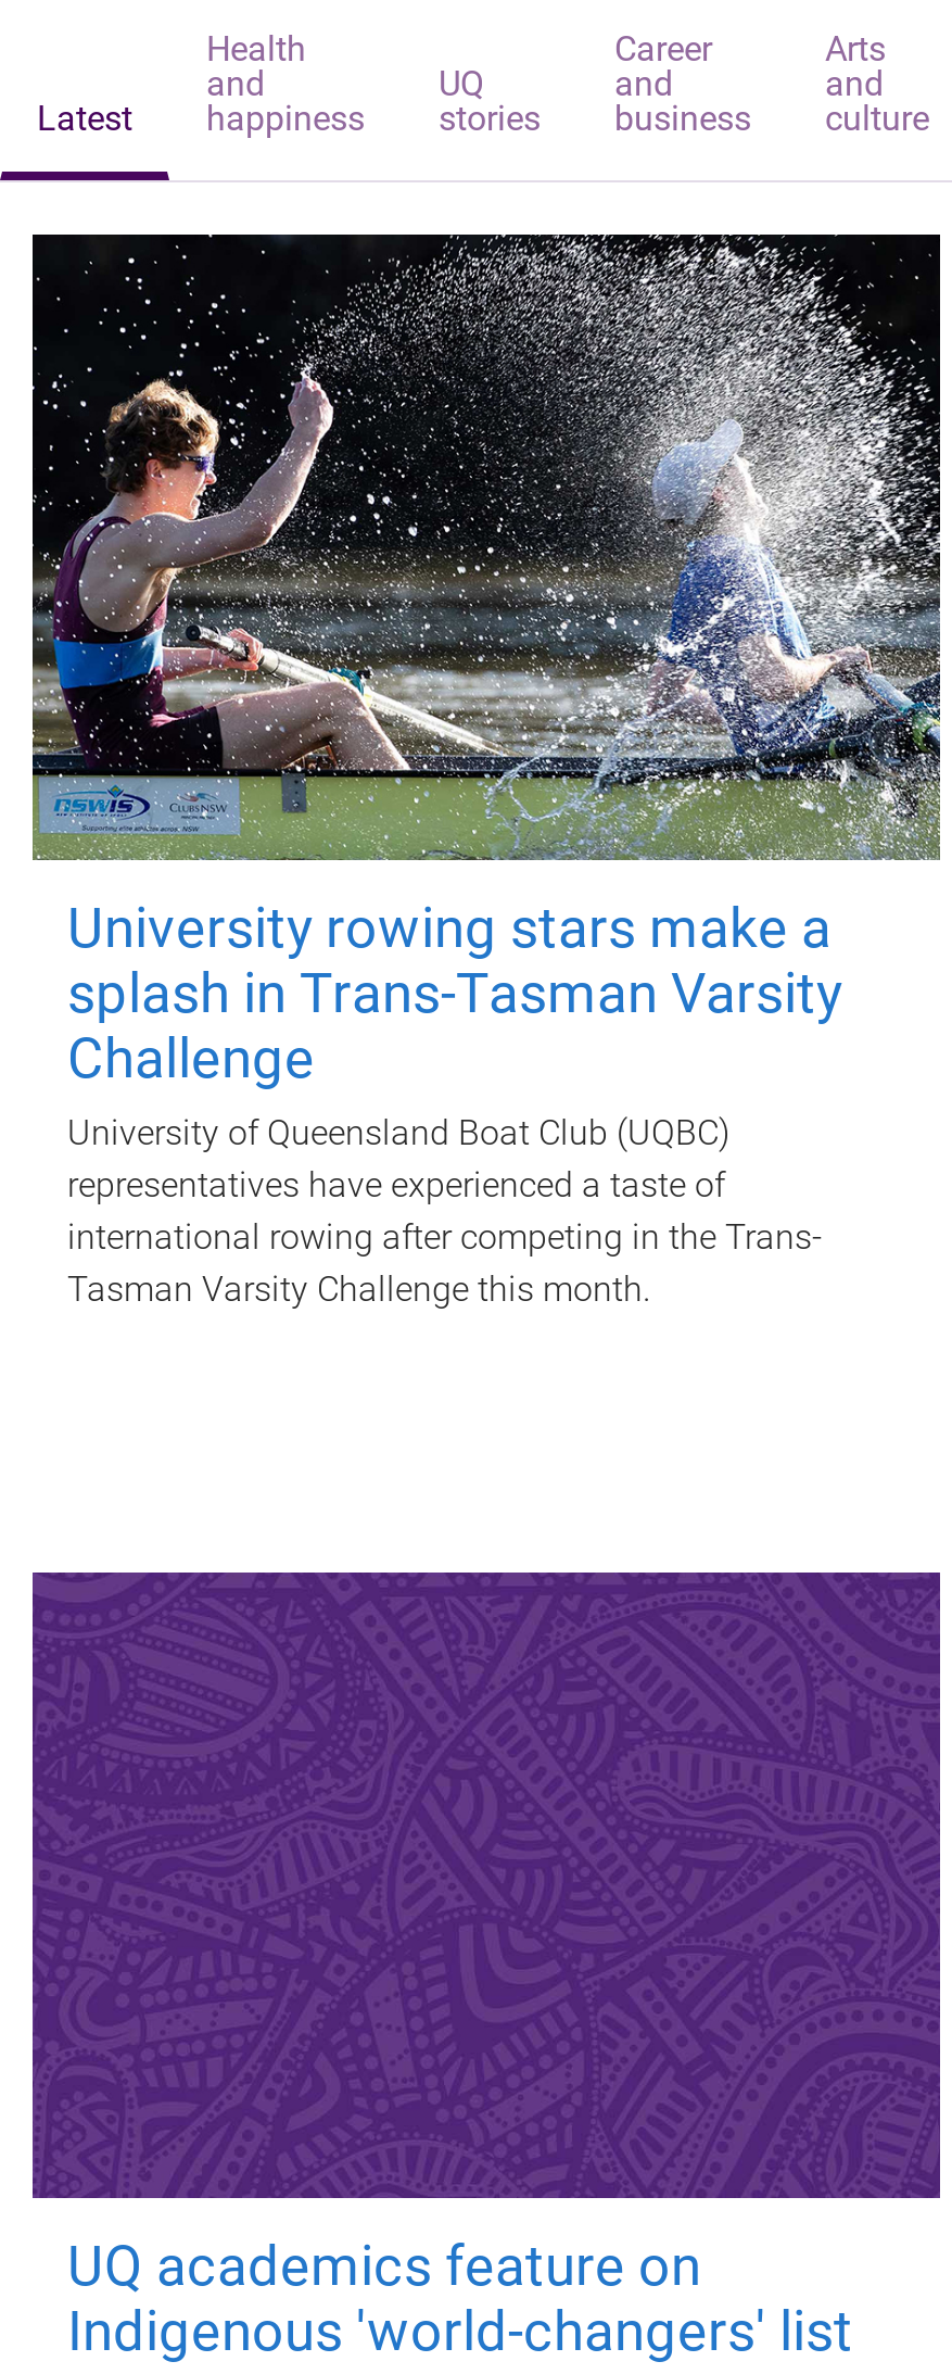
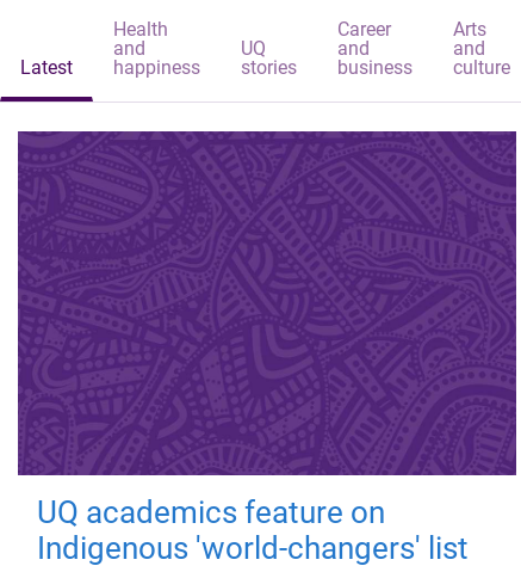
[30,232,942,1310] [image] | University rowing stars make a | splash in Trans-Tasman Varsity | Challenge | University of Queensland Boat Club (UQBC) | representatives have experienced a taste of | international rowing after competing in the Trans- | Tasman Varsity Challenge this month. -> none

